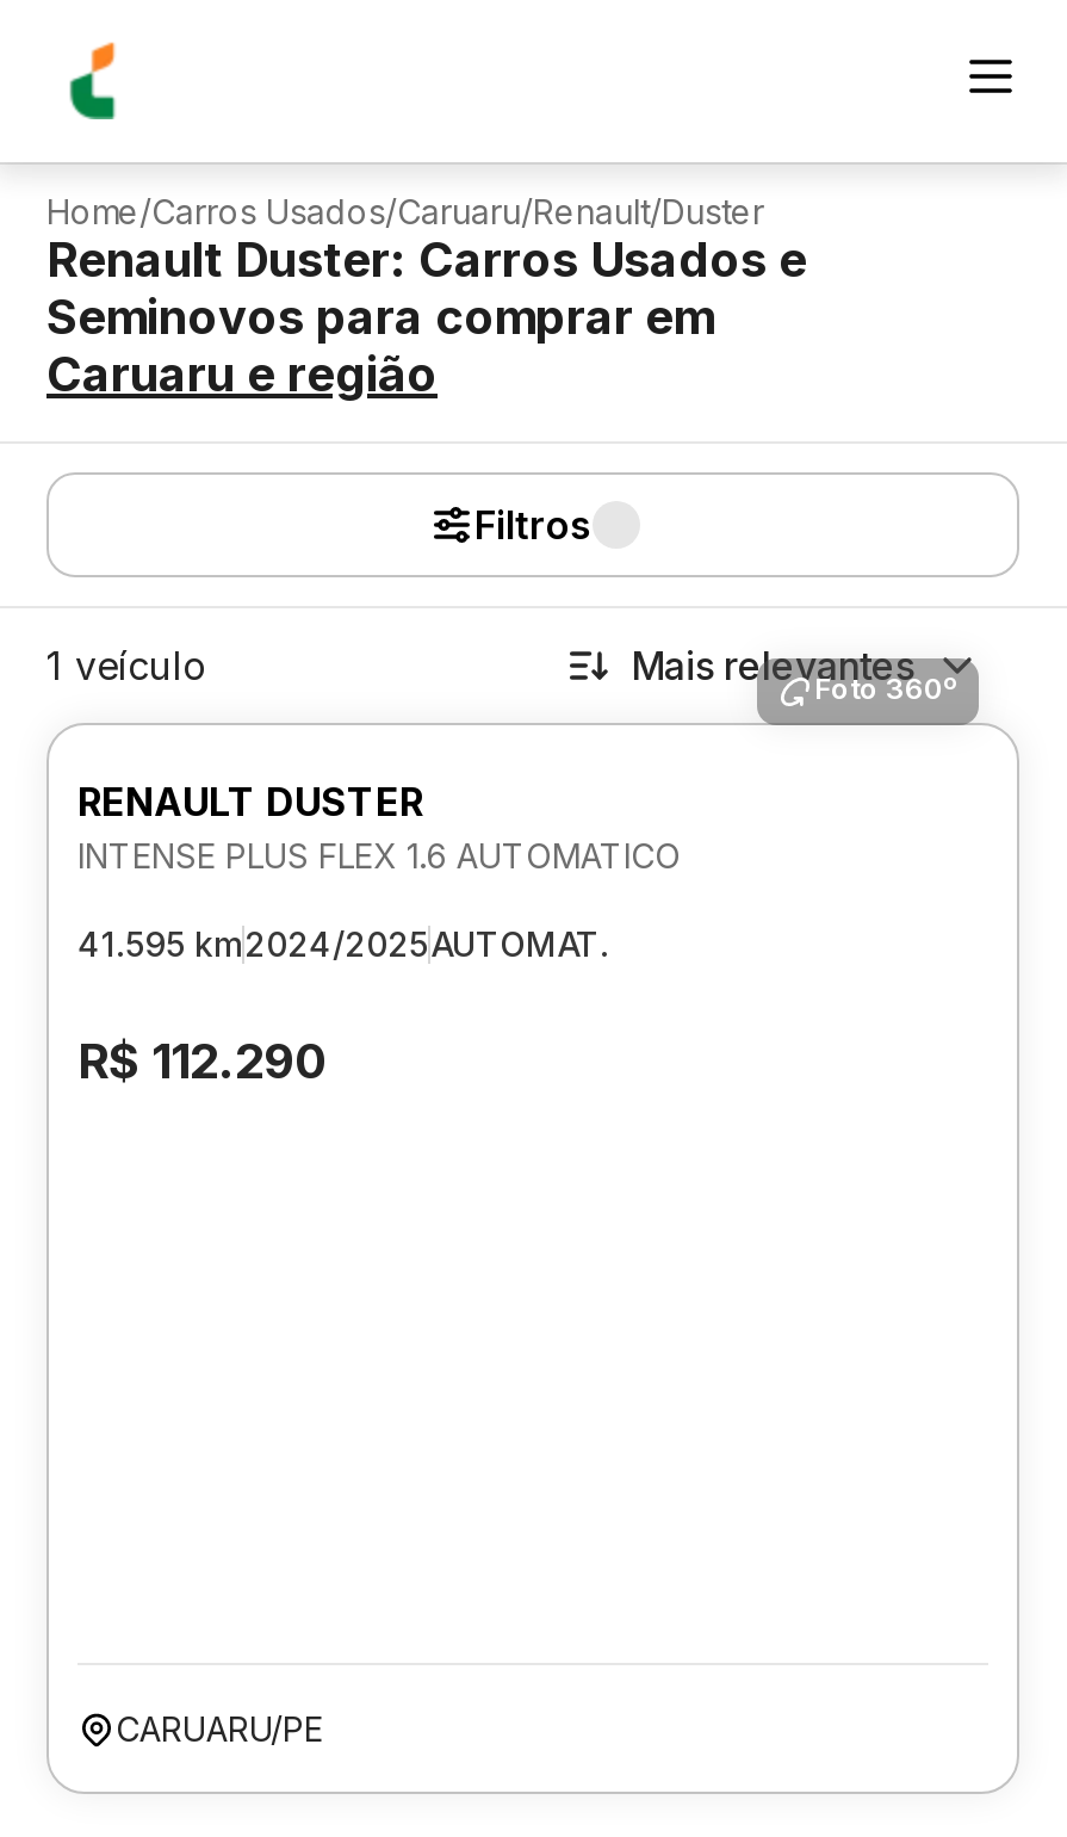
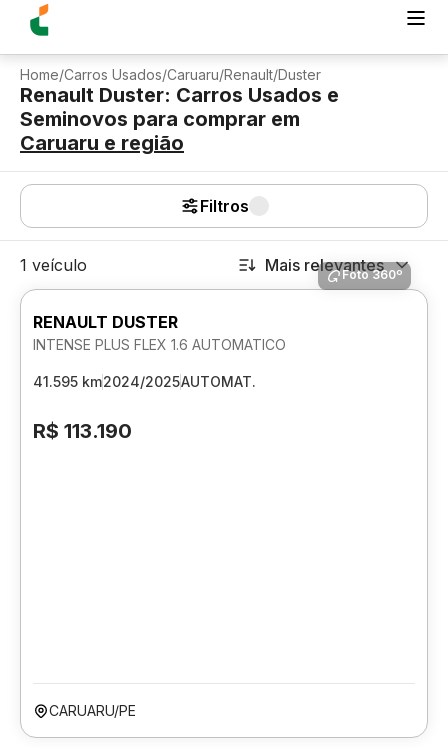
[77,1033,328,1090] R$ 112.290 -> [33,419,132,443] R$ 113.190

